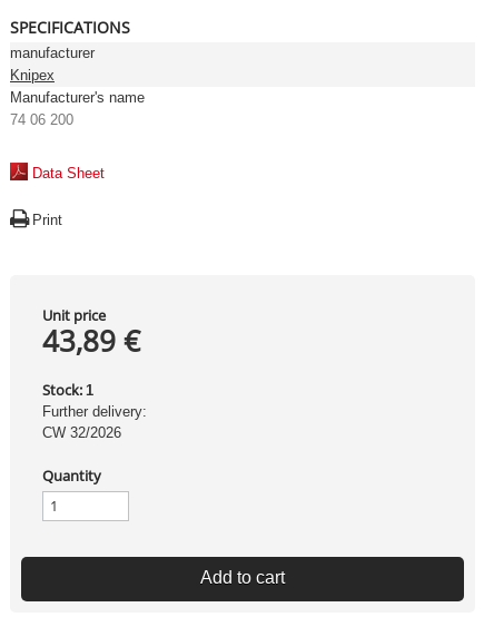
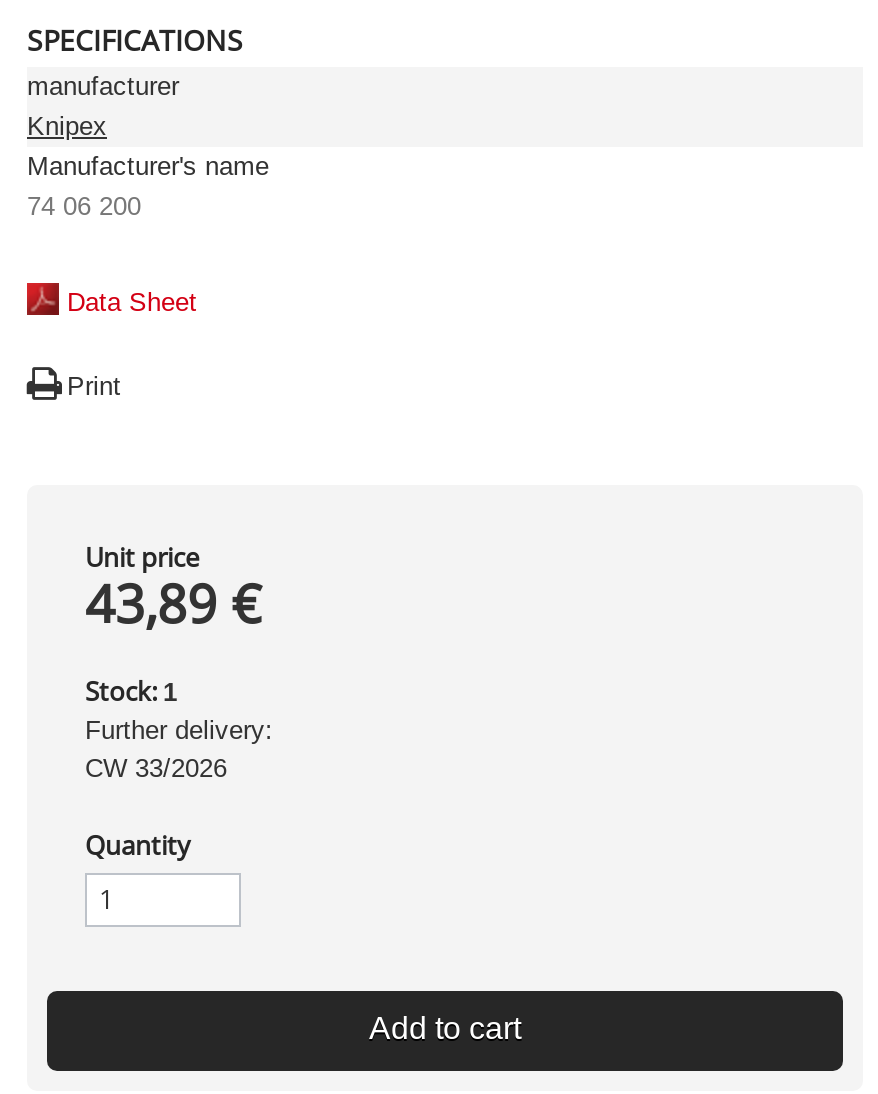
[42,424,121,441] CW 32/2026 -> [85,753,227,783] CW 33/2026

